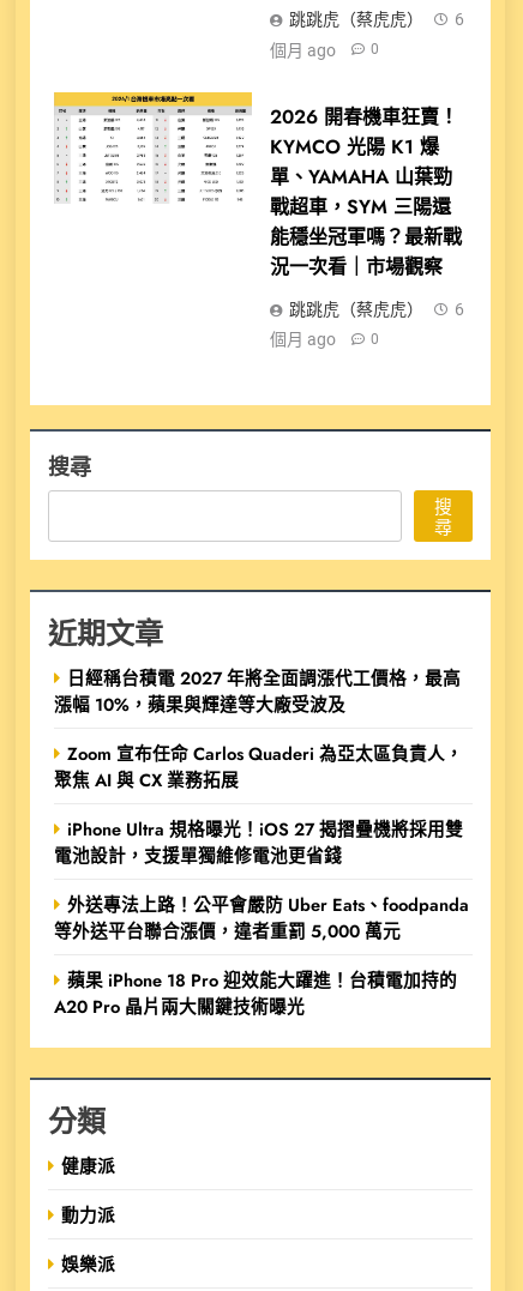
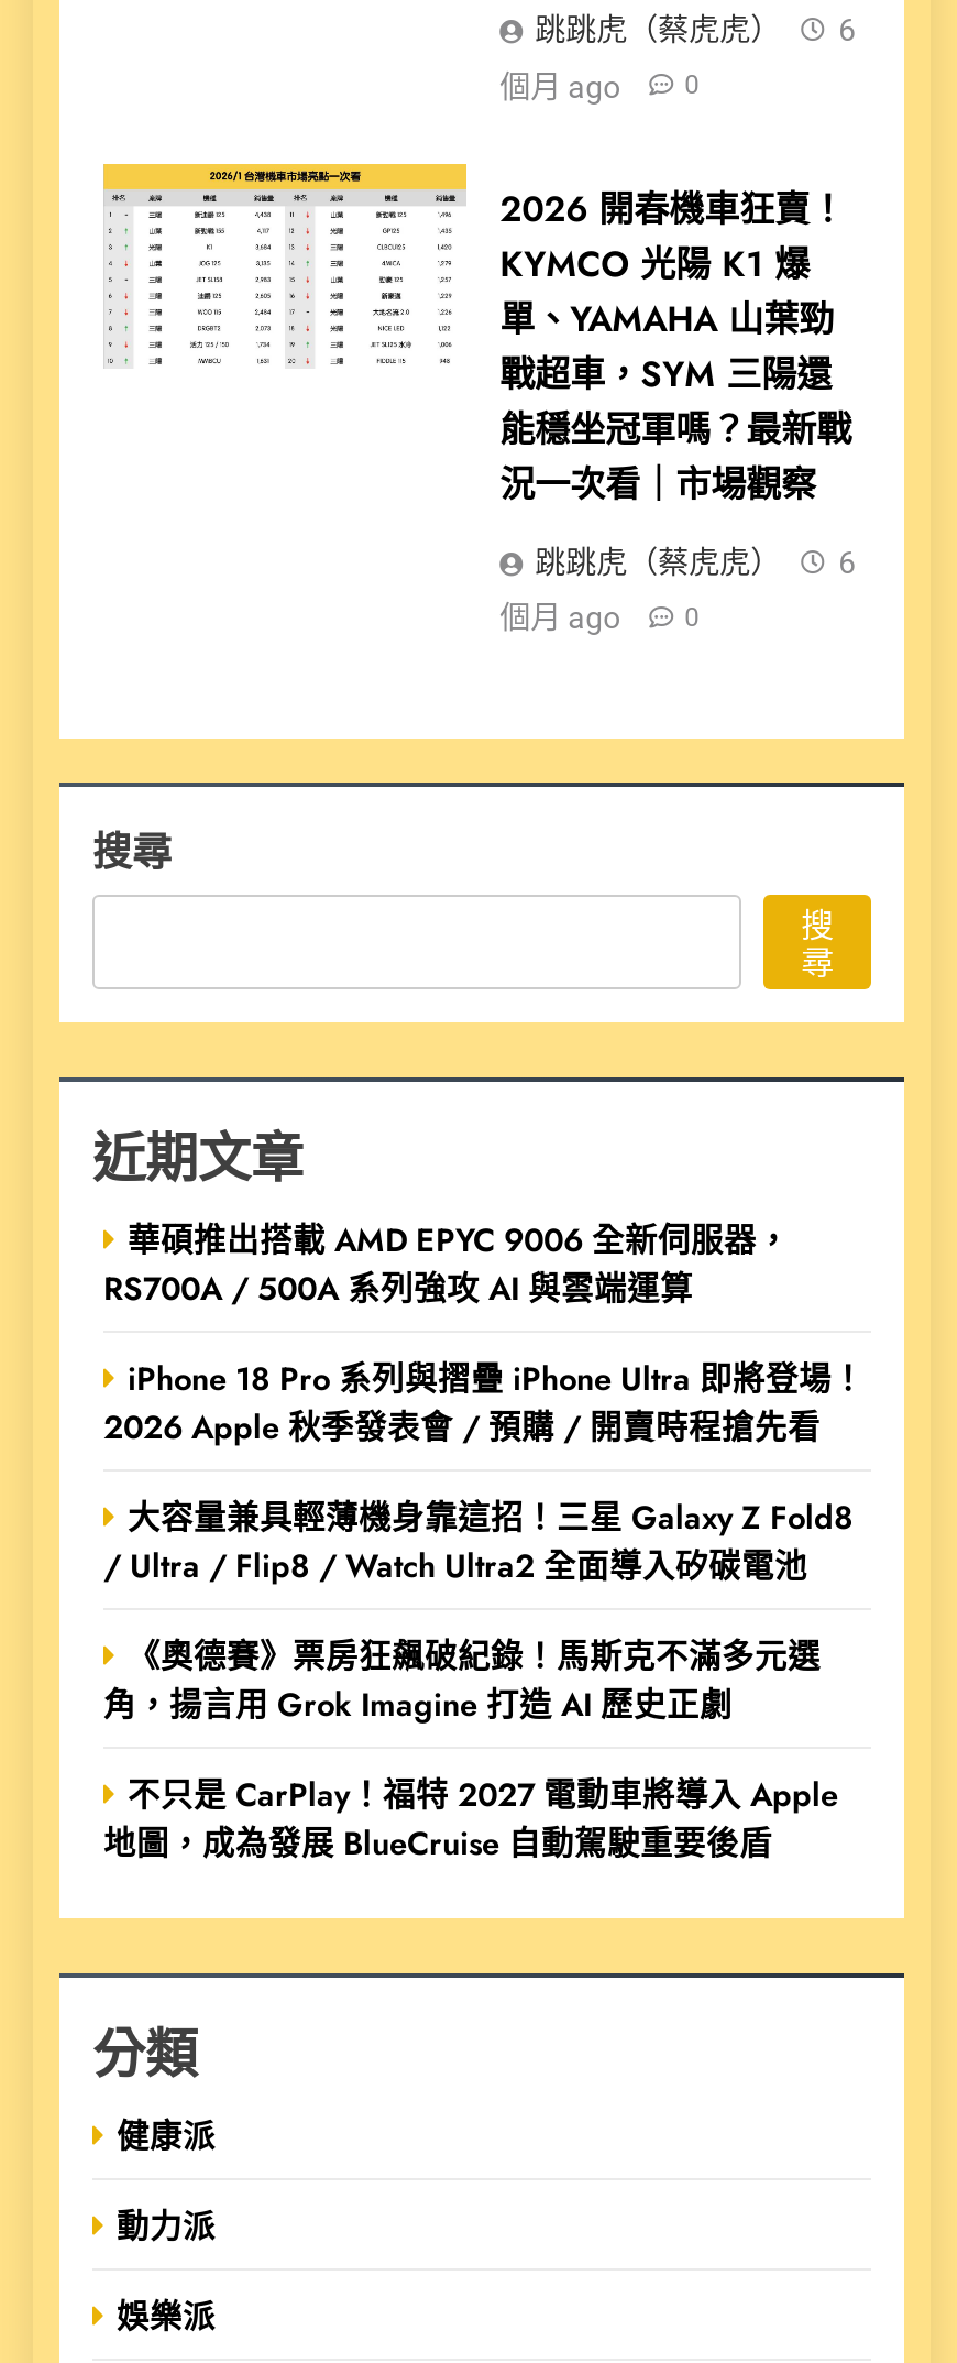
[54,666,461,717] 日經稱台積電 2027 年將全面調漲代工價格，最高 | 漲幅 10%，蘋果與輝達等大廠受波及 -> [103,1217,790,1311] 華碩推出搭載 AMD EPYC 9006 全新伺服器， | RS700A / 500A 系列強攻 AI 與雲端運算
[54,741,463,793] Zoom 宣布任命 Carlos Quaderi 為亞太區負責人， | 聚焦 AI 與 CX 業務拓展 -> [103,1355,865,1450] iPhone 18 Pro 系列與摺疊 iPhone Ultra 即將登場！ | 2026 Apple 秋季發表會 / 預購 / 開賣時程搶先看
[54,817,463,868] iPhone Ultra 規格曝光！iOS 27 揭摺疊機將採用雙 | 電池設計，支援單獨維修電池更省錢 -> [103,1494,854,1589] 大容量兼具輕薄機身靠這招！三星 Galaxy Z Fold8 | / Ultra / Flip8 / Watch Ultra2 全面導入矽碳電池
[54,892,469,944] 外送專法上路！公平會嚴防 Uber Eats、foodpanda | 等外送平台聯合漲價，違者重罰 5,000 萬元 -> [103,1633,821,1727] 《奧德賽》票房狂飆破紀錄！馬斯克不滿多元選 | 角，揚言用 Grok Imagine 打造 AI 歷史正劇
[54,968,457,1019] 蘋果 iPhone 18 Pro 迎效能大躍進！台積電加持的 | A20 Pro 晶片兩大關鍵技術曝光 -> [103,1771,838,1866] 不只是 CarPlay！福特 2027 電動車將導入 Apple | 地圖，成為發展 BlueCruise 自動駕駛重要後盾

